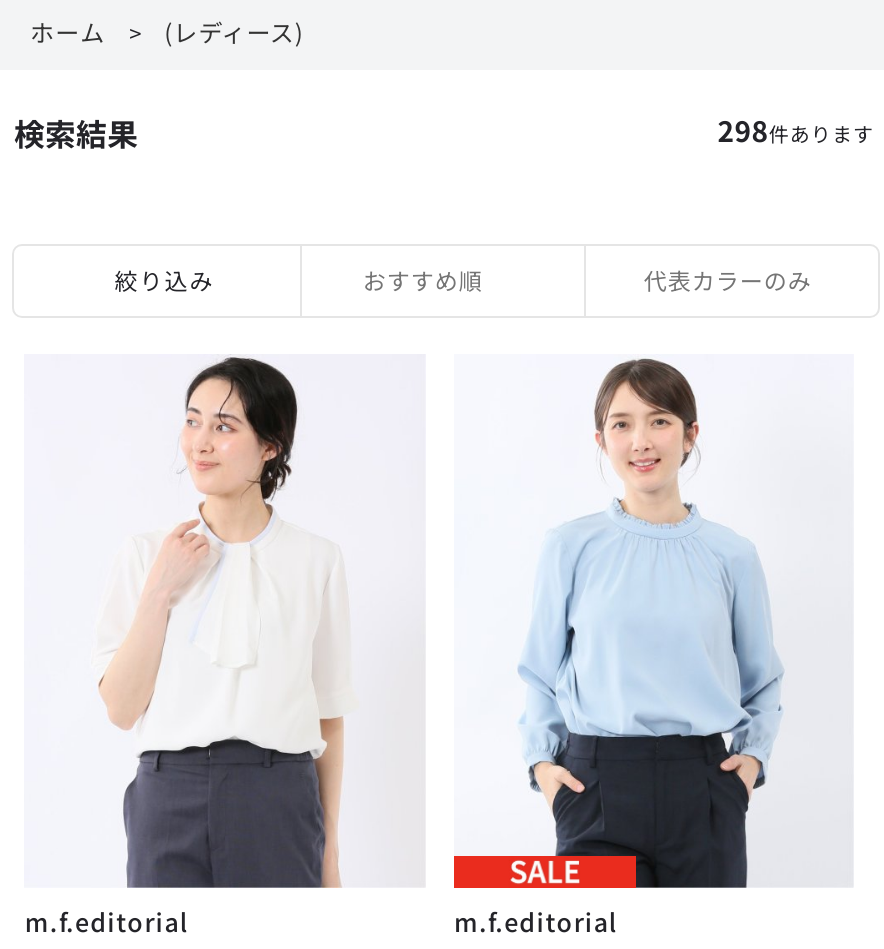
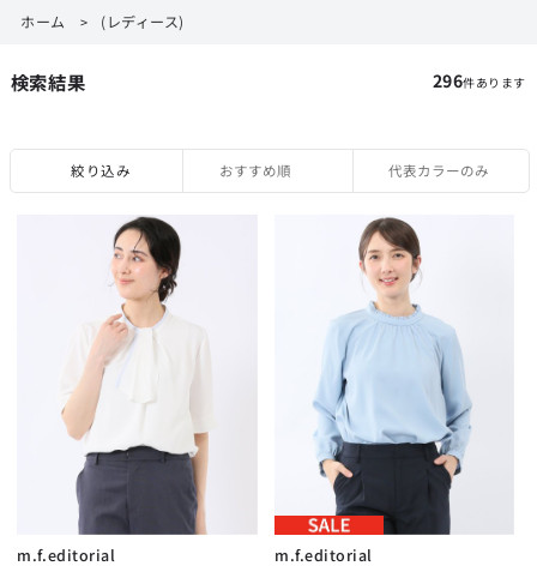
[717,111,874,151] 298件あります -> [432,69,526,93] 296件あります

